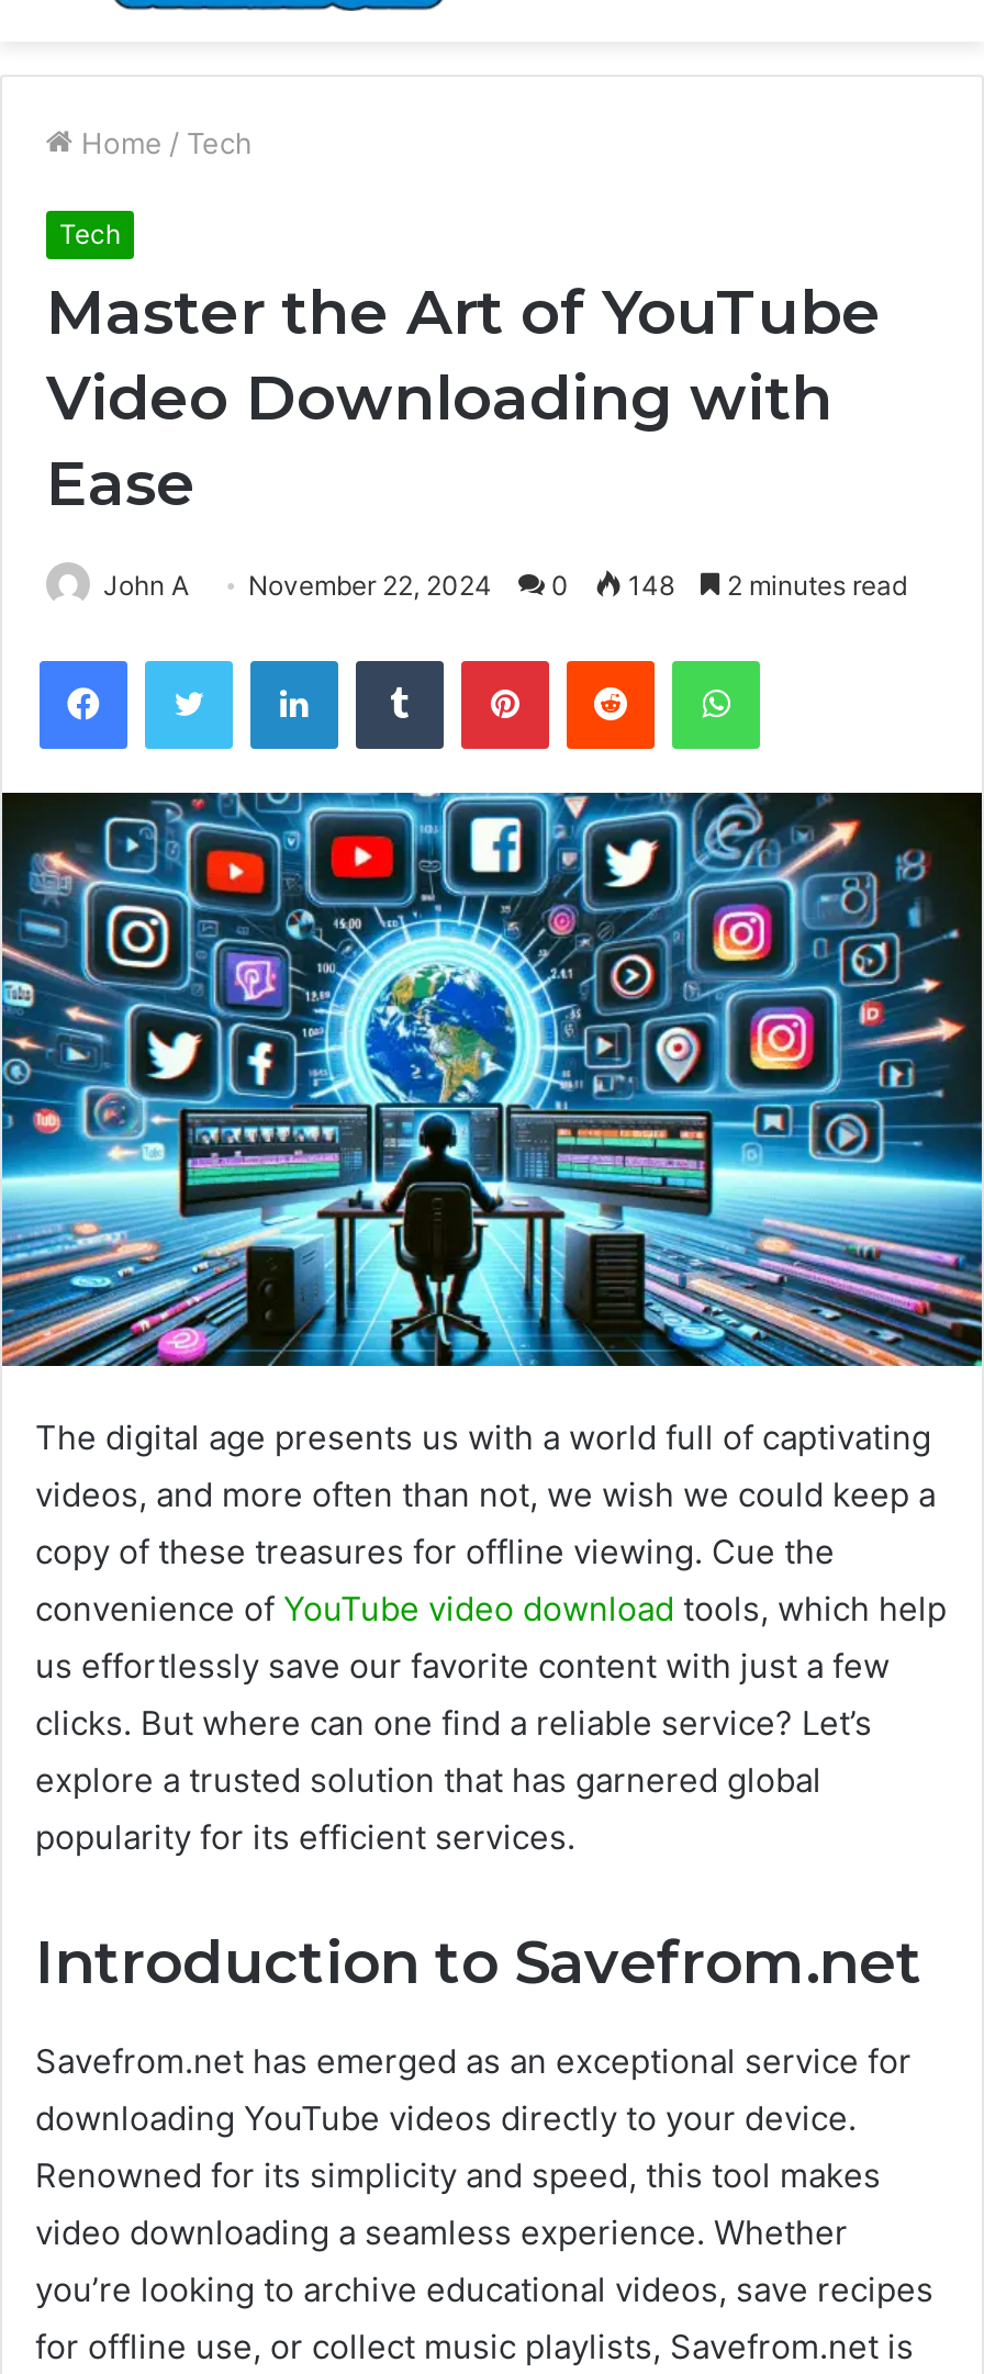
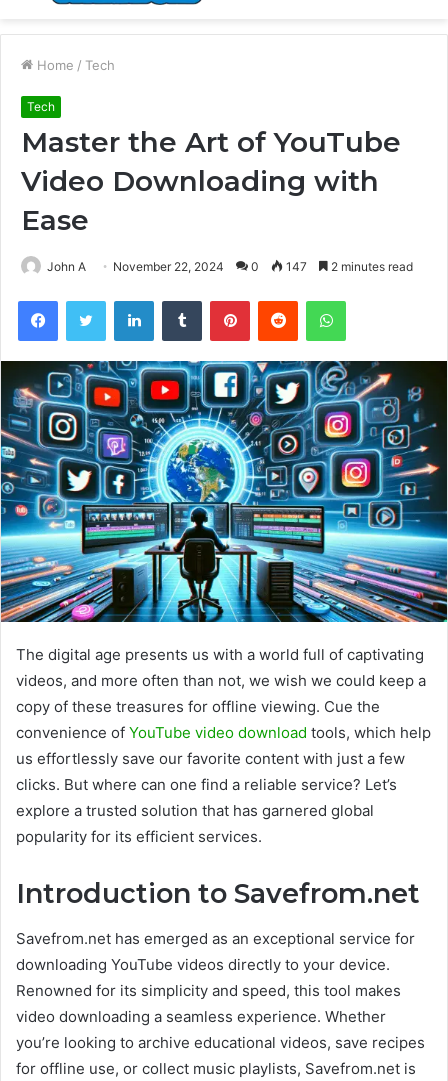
[103,570,907,603] John A November 22, 2024 0 148 2 minutes read -> [47,259,413,274] John A November 22, 2024 0 147 2 minutes read

